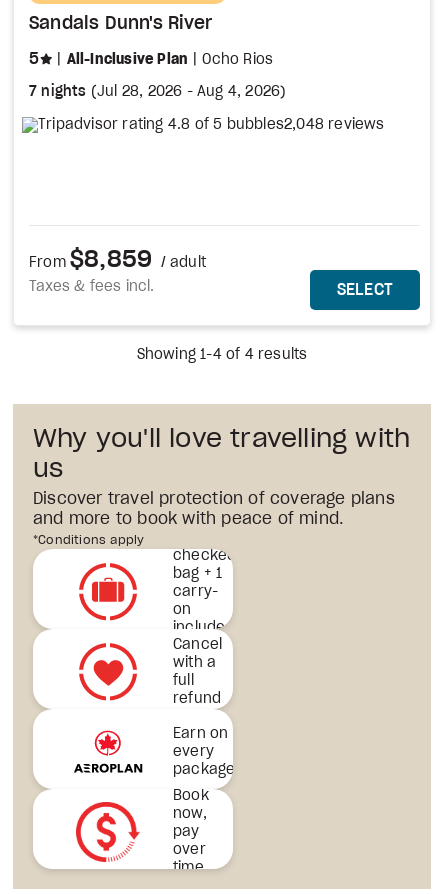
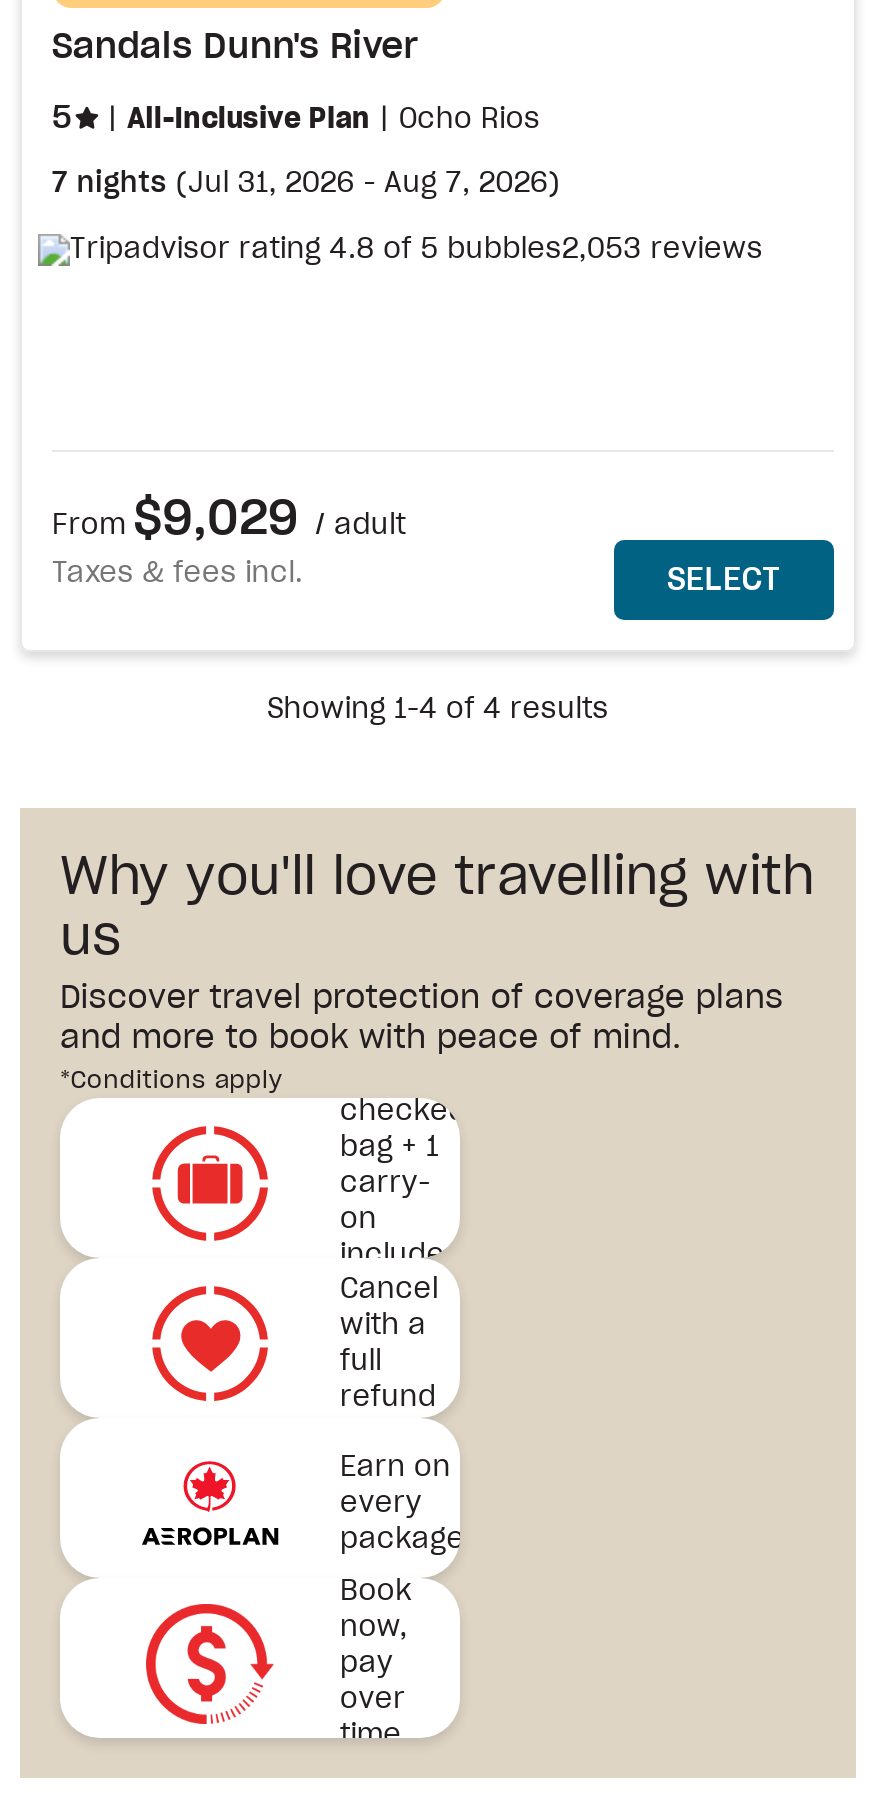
[29,85,286,99] 7 nights (Jul 28, 2026 - Aug 4, 2026) -> [52,170,561,198] 7 nights (Jul 31, 2026 - Aug 7, 2026)
[284,118,385,132] 2,048 reviews -> [562,236,763,264] 2,053 reviews
[29,248,206,272] From $8,859 / adult -> [52,496,406,544] From $9,029 / adult

